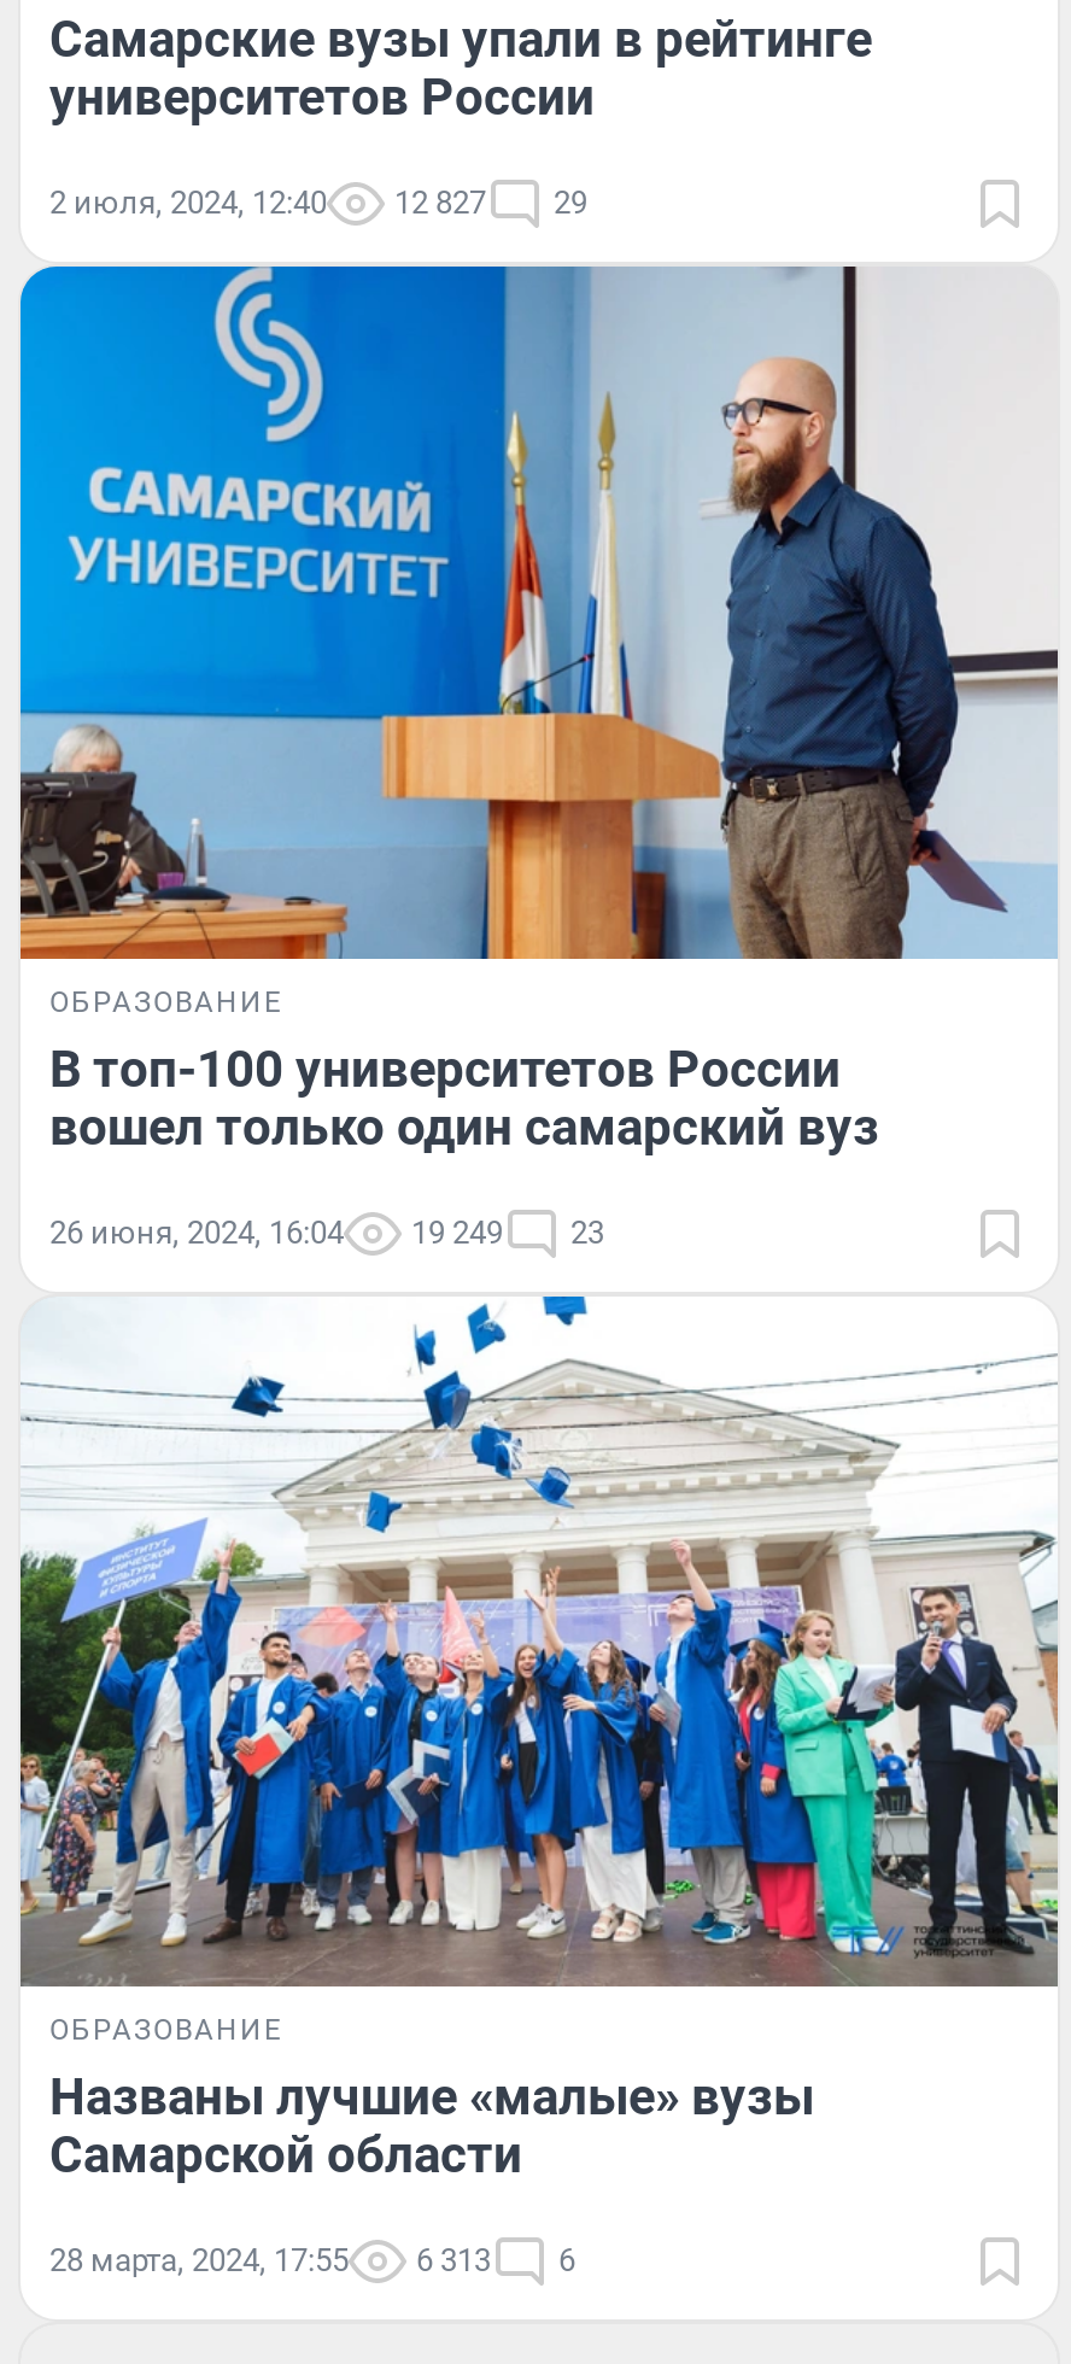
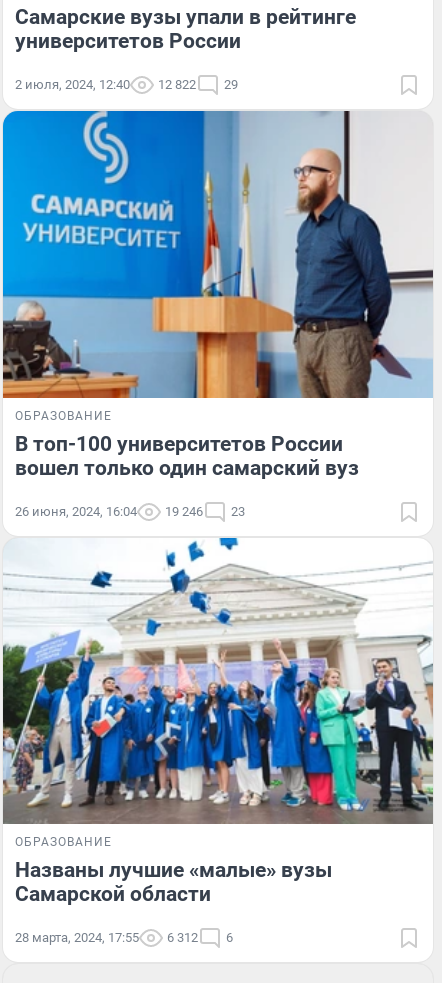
[49,185,587,221] 2 июля, 2024, 12:40 12 827 29 -> [15,77,238,92] 2 июля, 2024, 12:40 12 822 29
[49,1214,604,1250] 26 июня, 2024, 16:04 19 249 23 -> [15,504,245,519] 26 июня, 2024, 16:04 19 246 23
[49,2243,575,2279] 28 марта, 2024, 17:55 6 313 6 -> [15,930,233,945] 28 марта, 2024, 17:55 6 312 6

